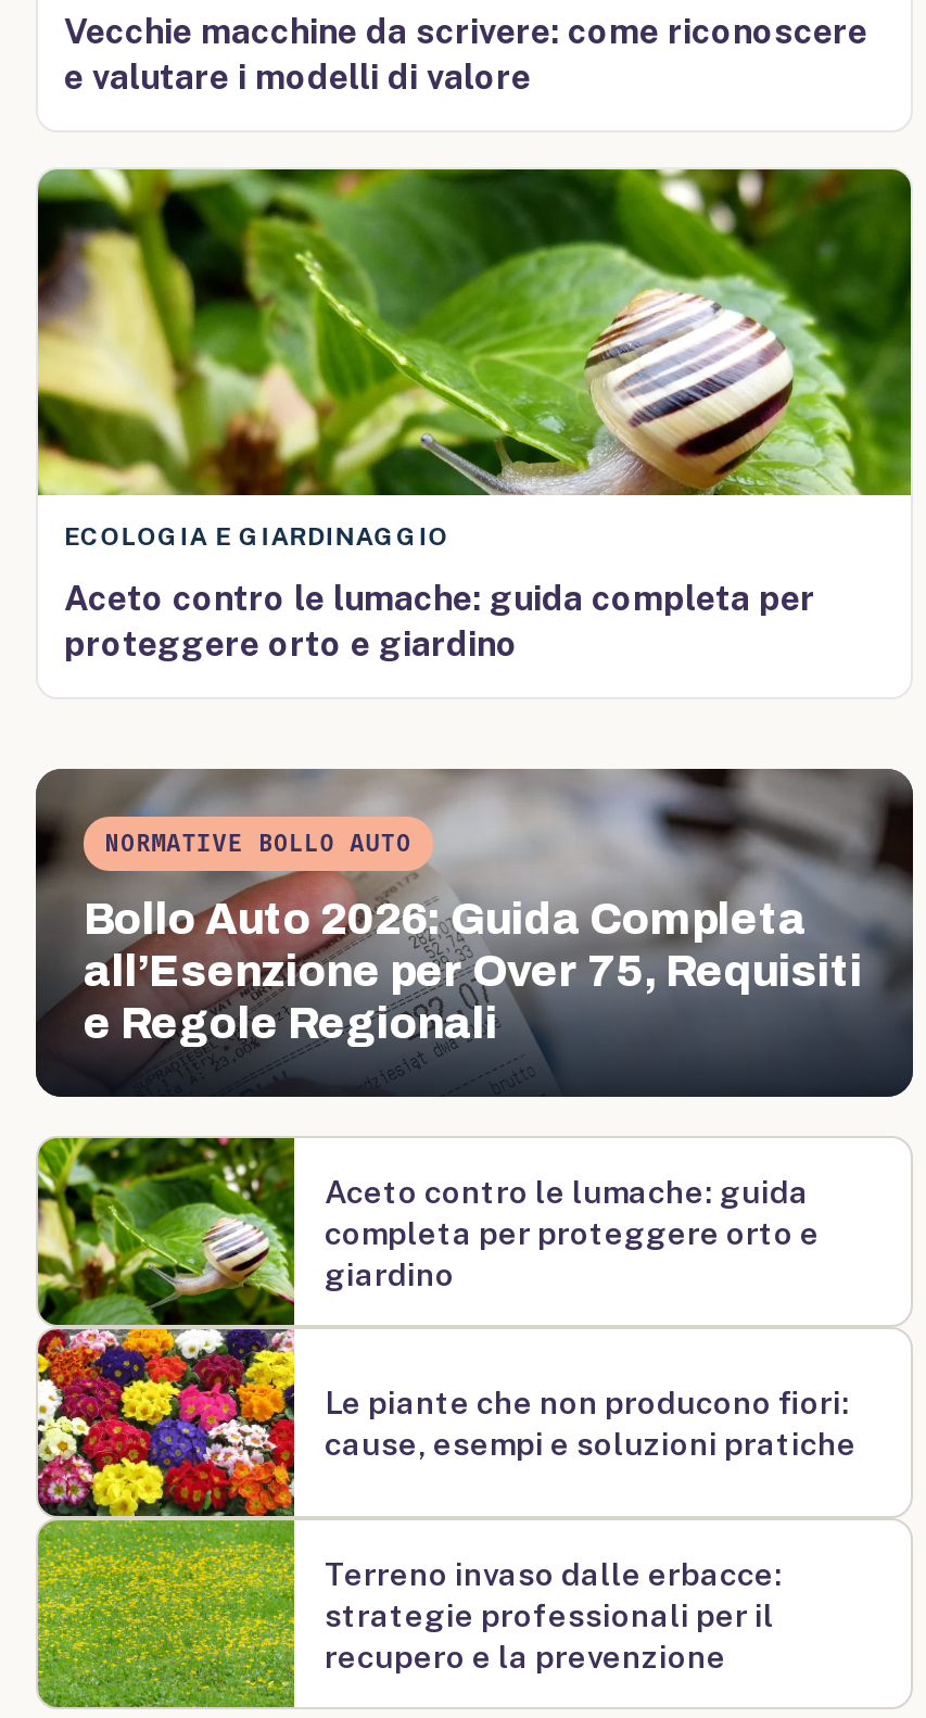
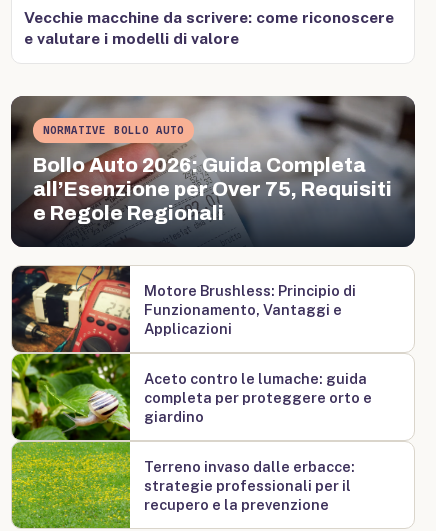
[36,167,913,665] [image] | ECOLOGIA E GIARDINAGGIO | Aceto contro le lumache: guida completa per | proteggere orto e giardino -> none
none -> [11,265,356,353] [image] | Motore Brushless: Principio di | Funzionamento, Vantaggi e | Applicazioni
[36,1327,857,1516] [image] | Le piante che non producono fiori: | cause, esempi e soluzioni pratiche -> none

